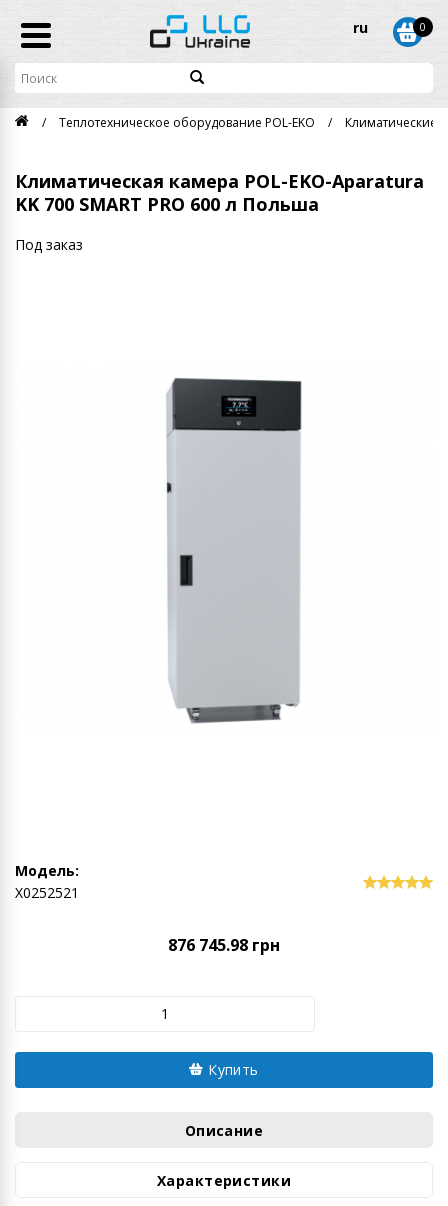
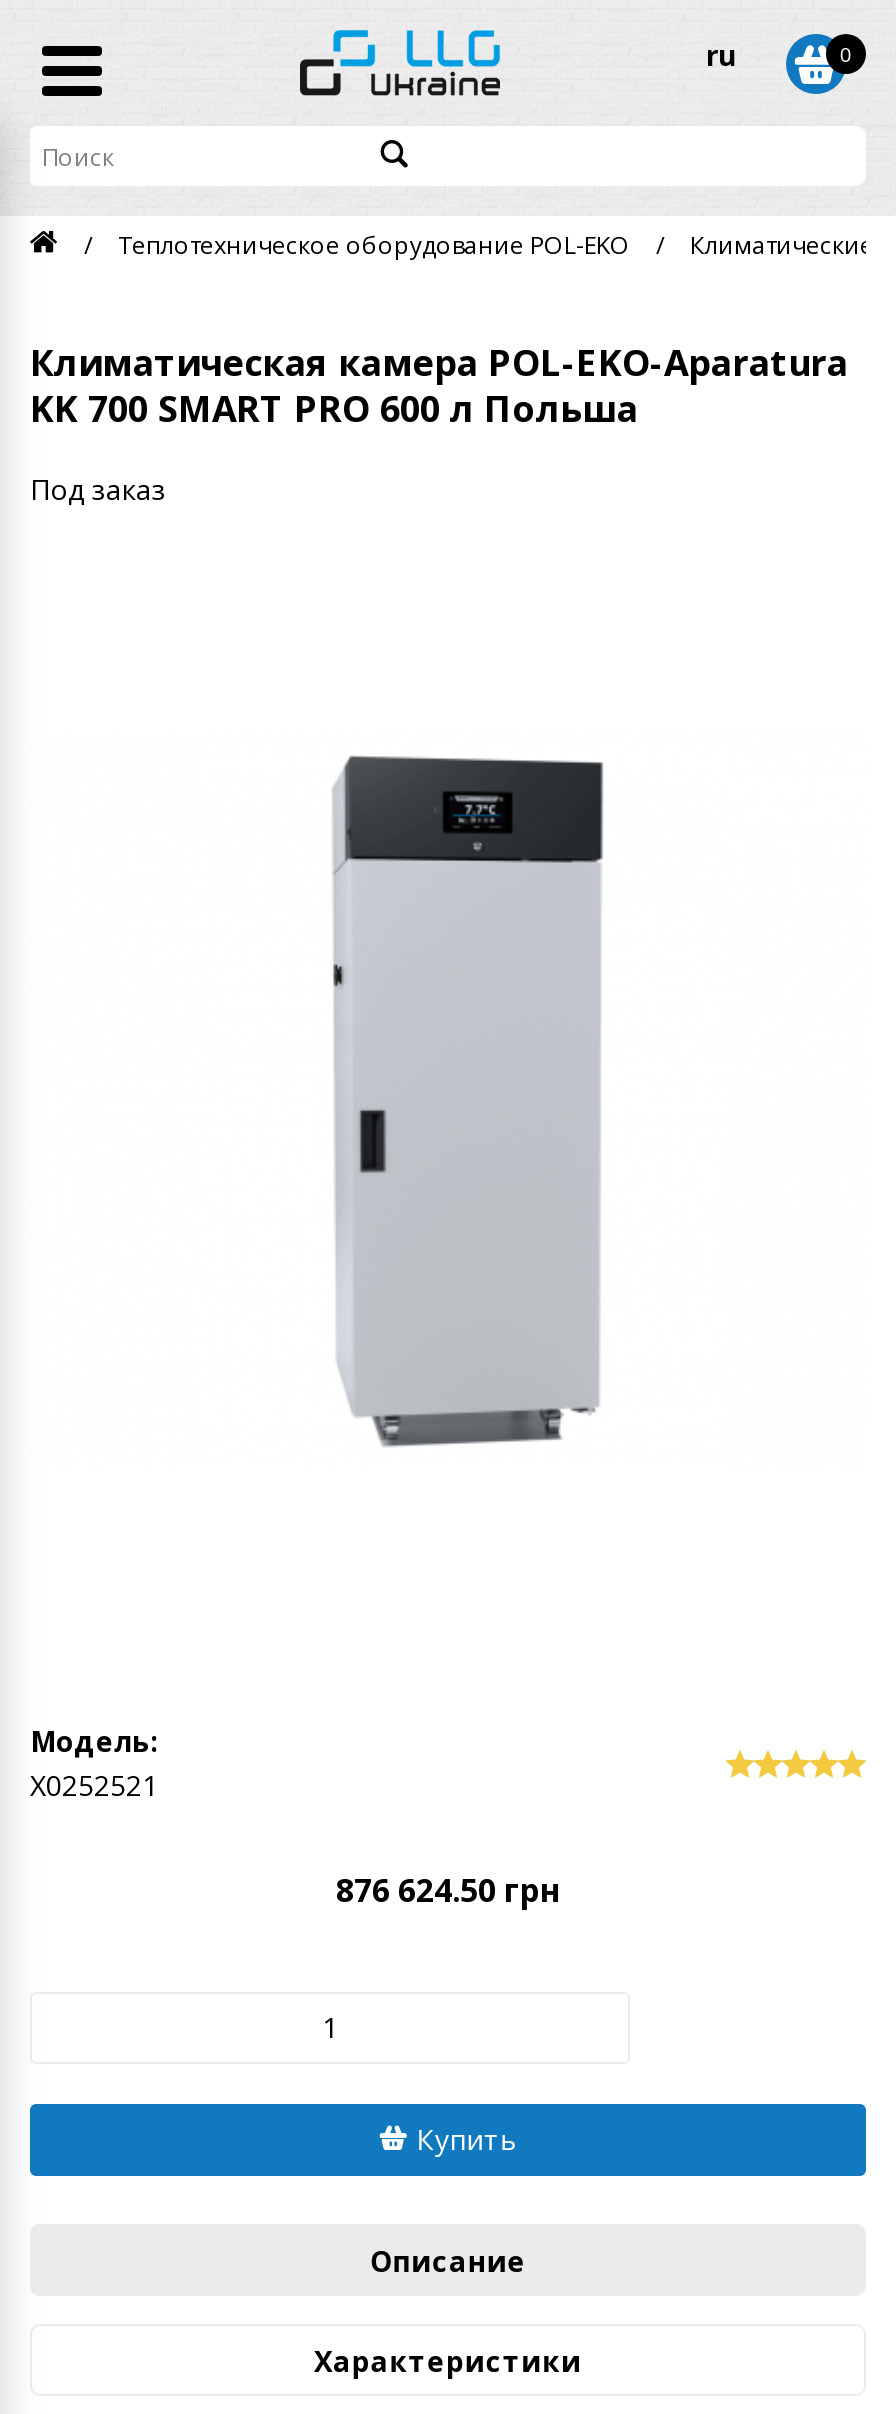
[168,934,280,956] 876 745.98 грн -> [336,1868,560,1912] 876 624.50 грн

